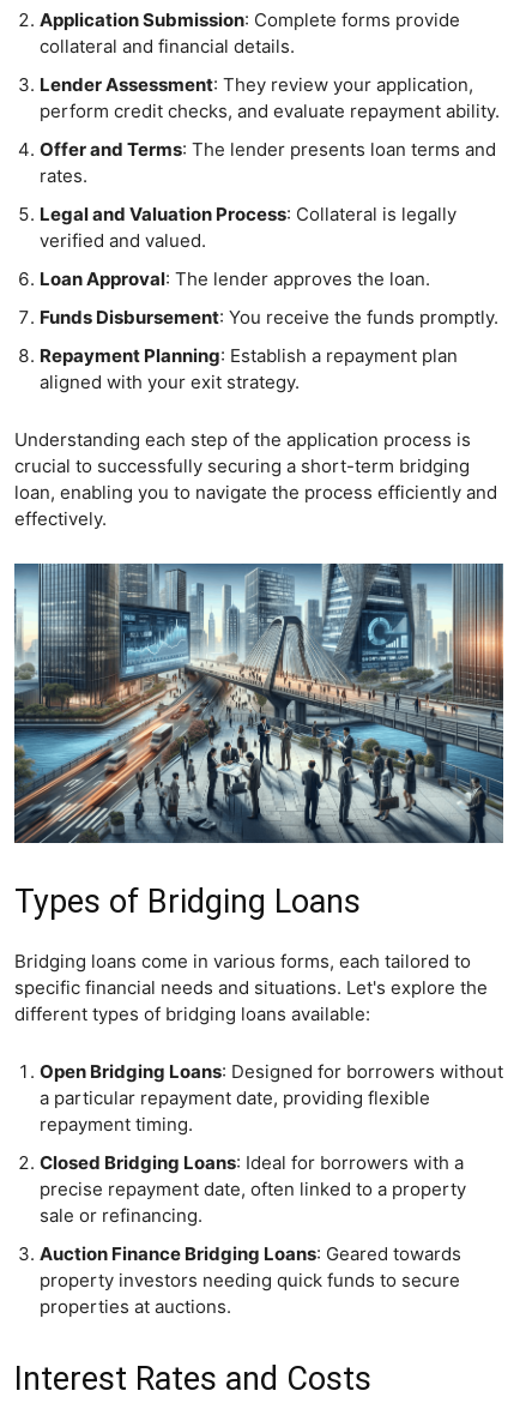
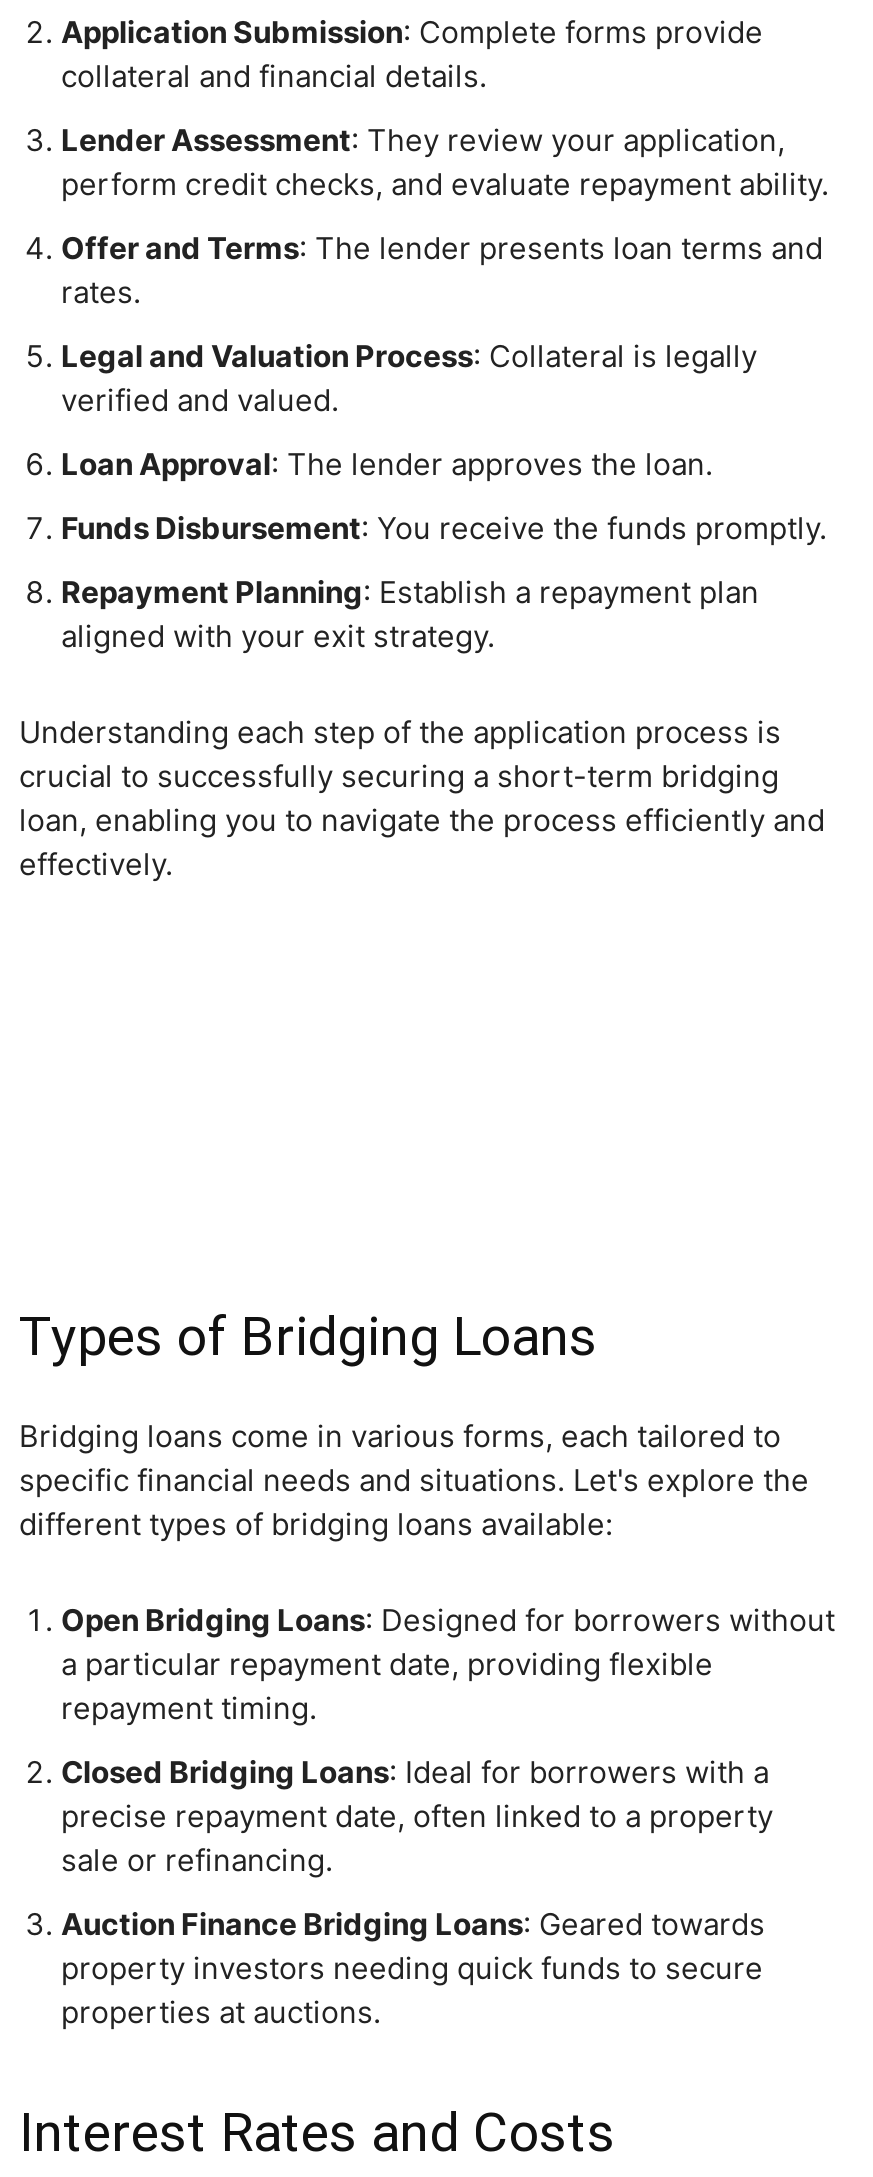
[13,562,504,844] [image] -> none

